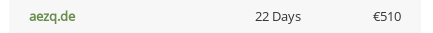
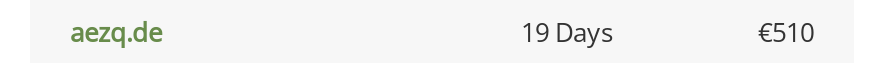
[254,7,300,25] 22 Days -> [521,14,613,50] 19 Days

